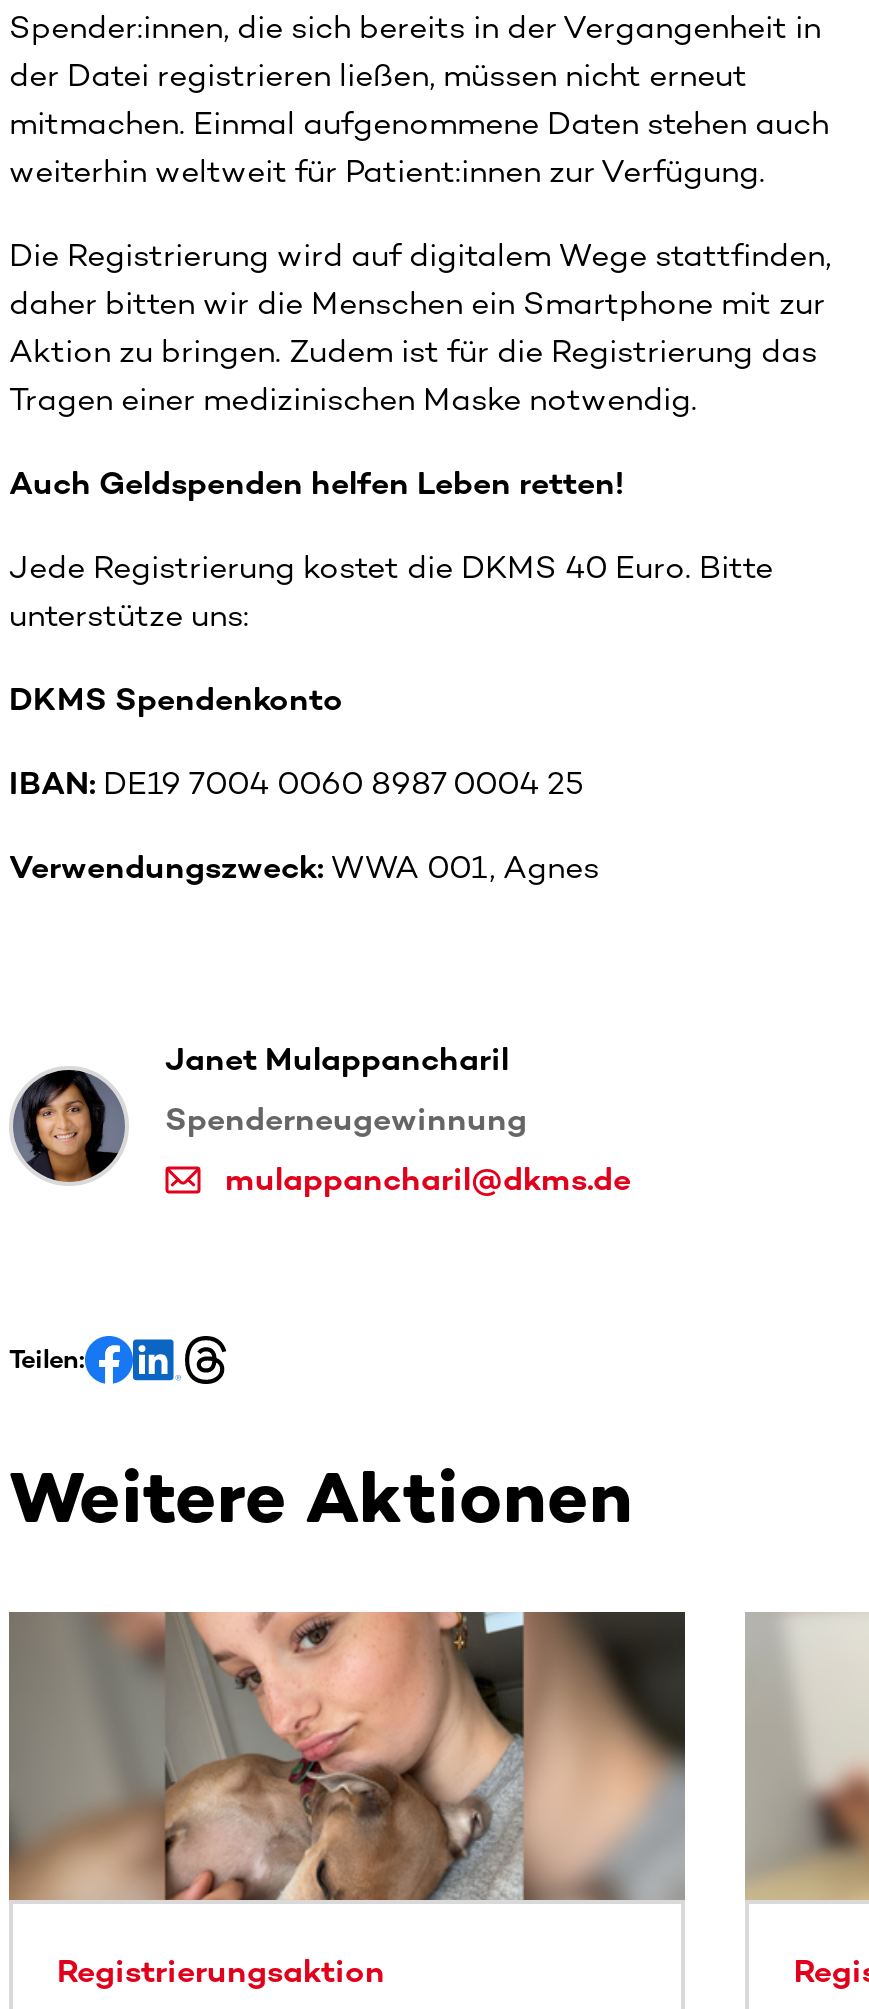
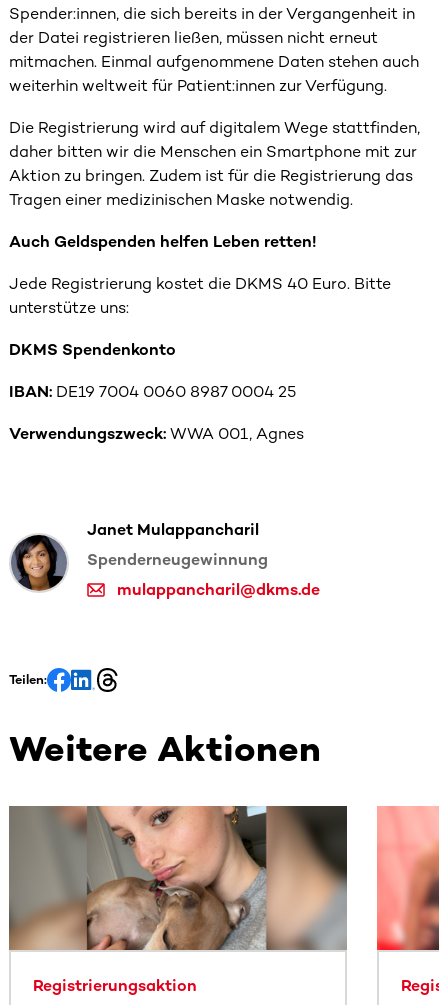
[745,1612,863,1900] [image] -> [376,806,436,951] [image]

